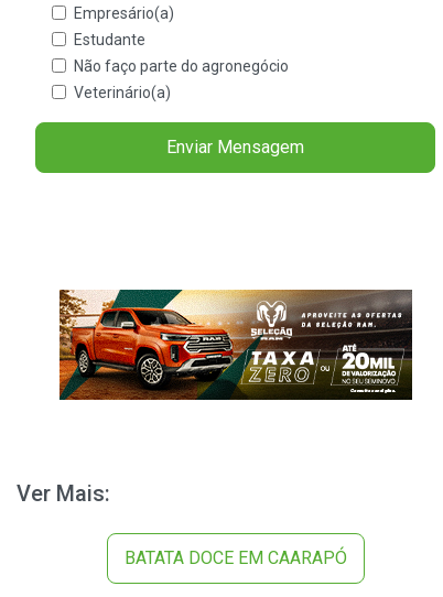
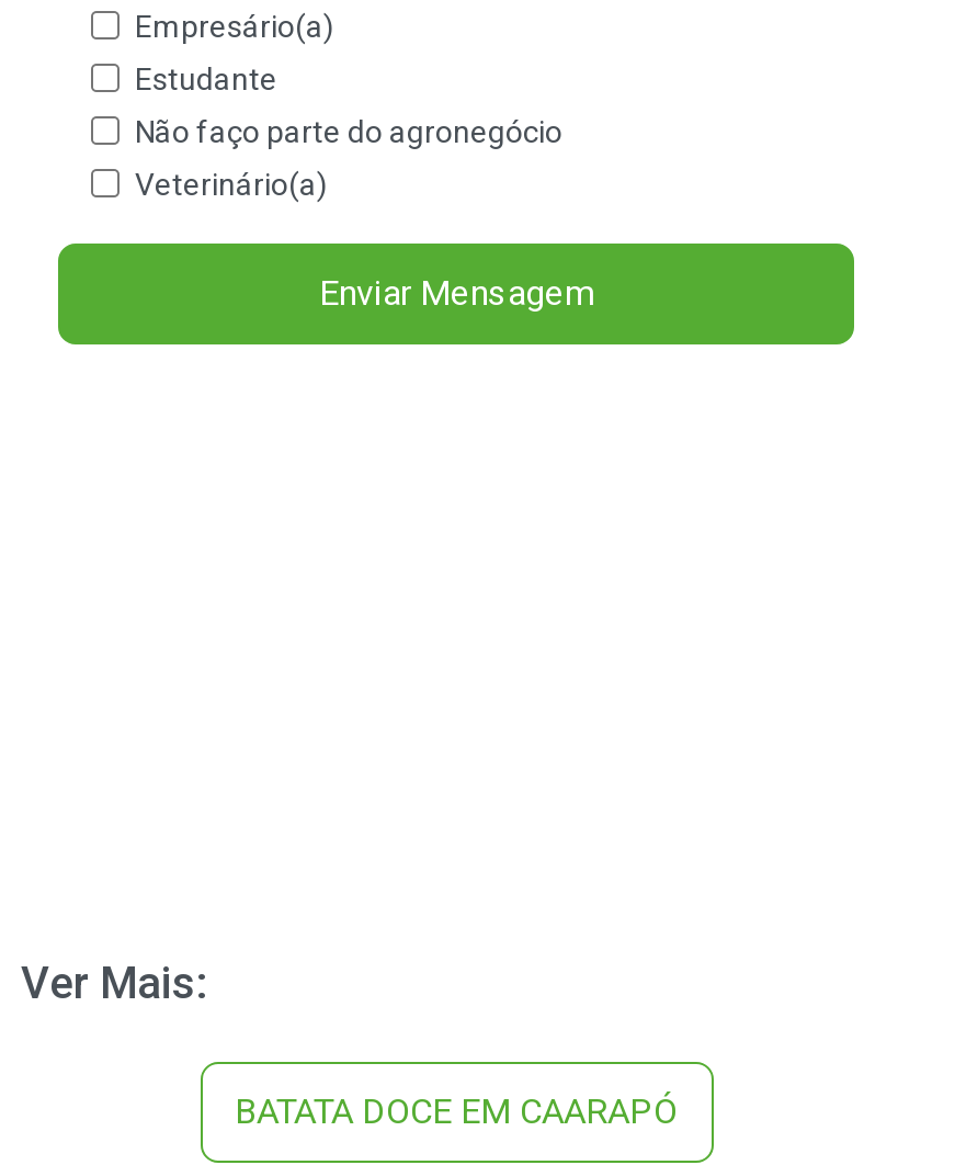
[58,289,413,401] [image] -> none

